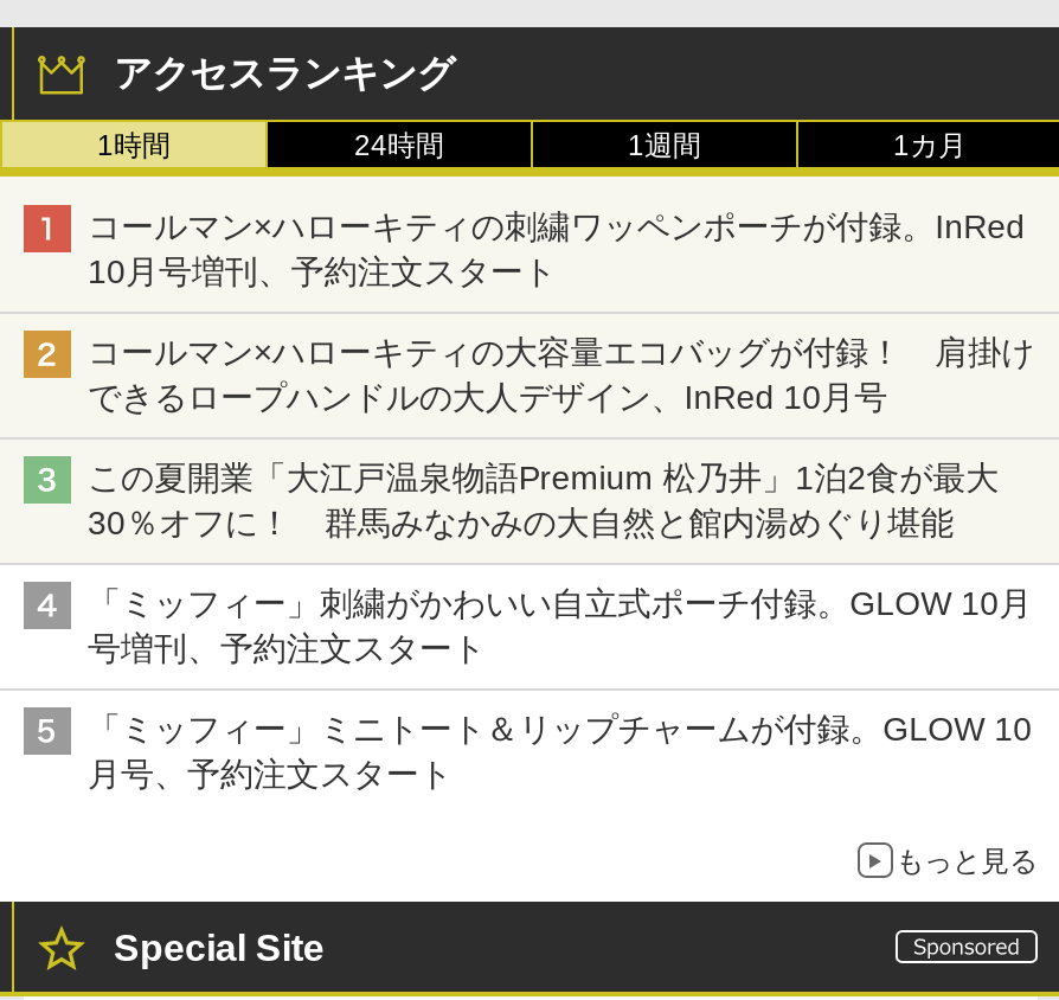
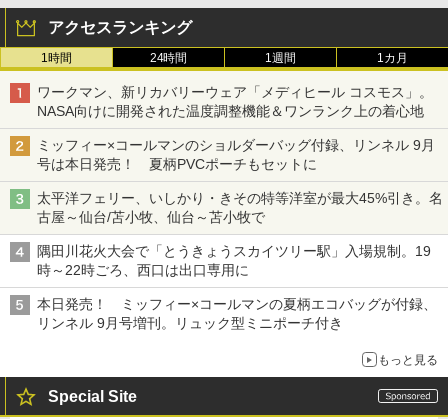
[88,208,1025,291] コールマン×ハローキティの刺繍ワッペンポーチが付録。InRed | 10月号増刊、予約注文スタート -> [37,84,433,119] ワークマン、新リカバリーウェア「メディヒール コスモス」。 | NASA向けに開発された温度調整機能＆ワンランク上の着心地
[88,334,1034,417] コールマン×ハローキティの大容量エコバッグが付録！ 肩掛け | できるロープハンドルの大人デザイン、InRed 10月号 -> [37,137,435,172] ミッフィー×コールマンのショルダーバッグ付録、リンネル 9月 | 号は本日発売！ 夏柄PVCポーチもセットに
[88,459,999,542] この夏開業「大江戸温泉物語Premium 松乃井」1泊2食が最大 | 30％オフに！ 群馬みなかみの大自然と館内湯めぐり堪能 -> [37,190,443,225] 太平洋フェリー、いしかり・きその特等洋室が最大45%引き。名 | 古屋～仙台/苫小牧、仙台～苫小牧で
[88,585,1032,668] 「ミッフィー」刺繍がかわいい自立式ポーチ付録。GLOW 10月 | 号増刊、予約注文スタート -> [37,243,431,278] 隅田川花火大会で「とうきょうスカイツリー駅」入場規制。19 | 時～22時ごろ、西口は出口専用に
[88,710,1032,793] 「ミッフィー」ミニトート＆リップチャームが付録。GLOW 10 | 月号、予約注文スタート -> [37,296,437,331] 本日発売！ ミッフィー×コールマンの夏柄エコバッグが付録、 | リンネル 9月号増刊。リュック型ミニポーチ付き

